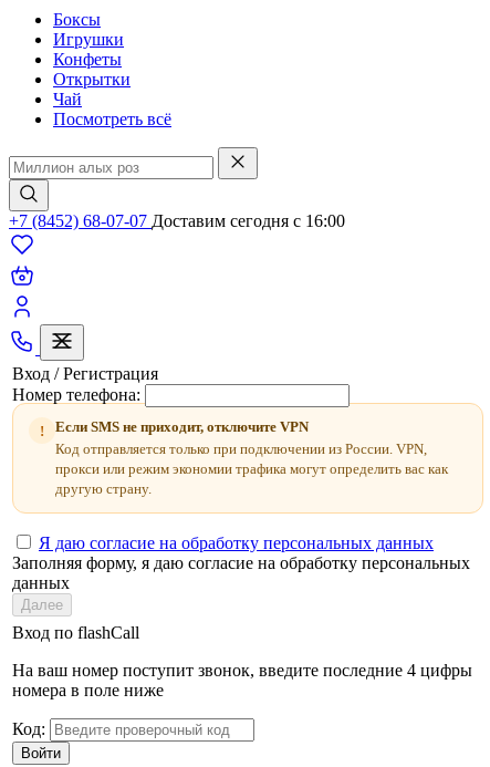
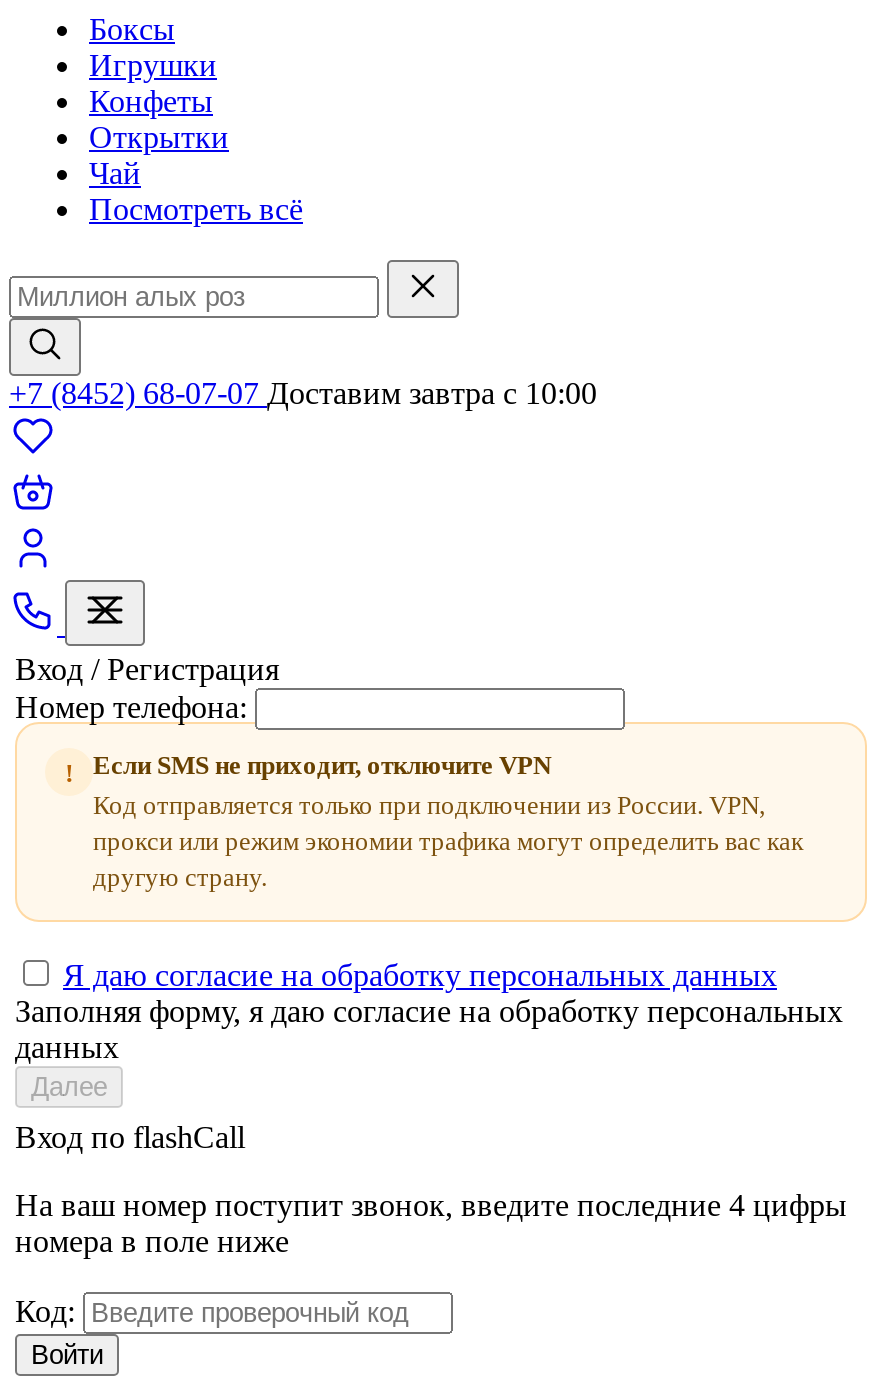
[9,211,345,230] +7 (8452) 68-07-07 Доставим сегодня c 16:00 -> [9,376,597,410] +7 (8452) 68-07-07 Доставим завтра c 10:00

